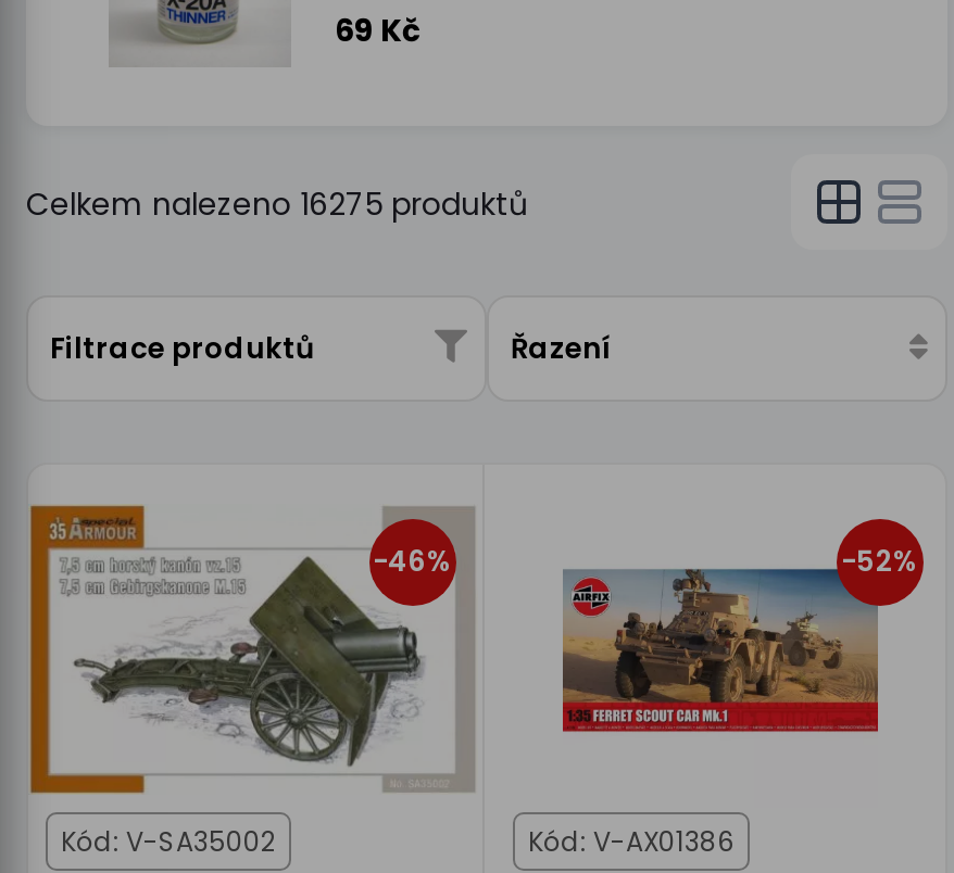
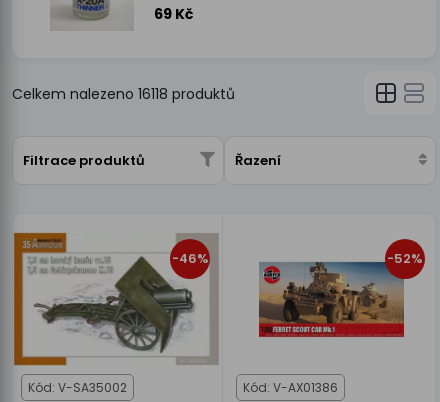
[26,182,528,226] Celkem nalezeno 16275 produktů -> [12,84,235,104] Celkem nalezeno 16118 produktů

